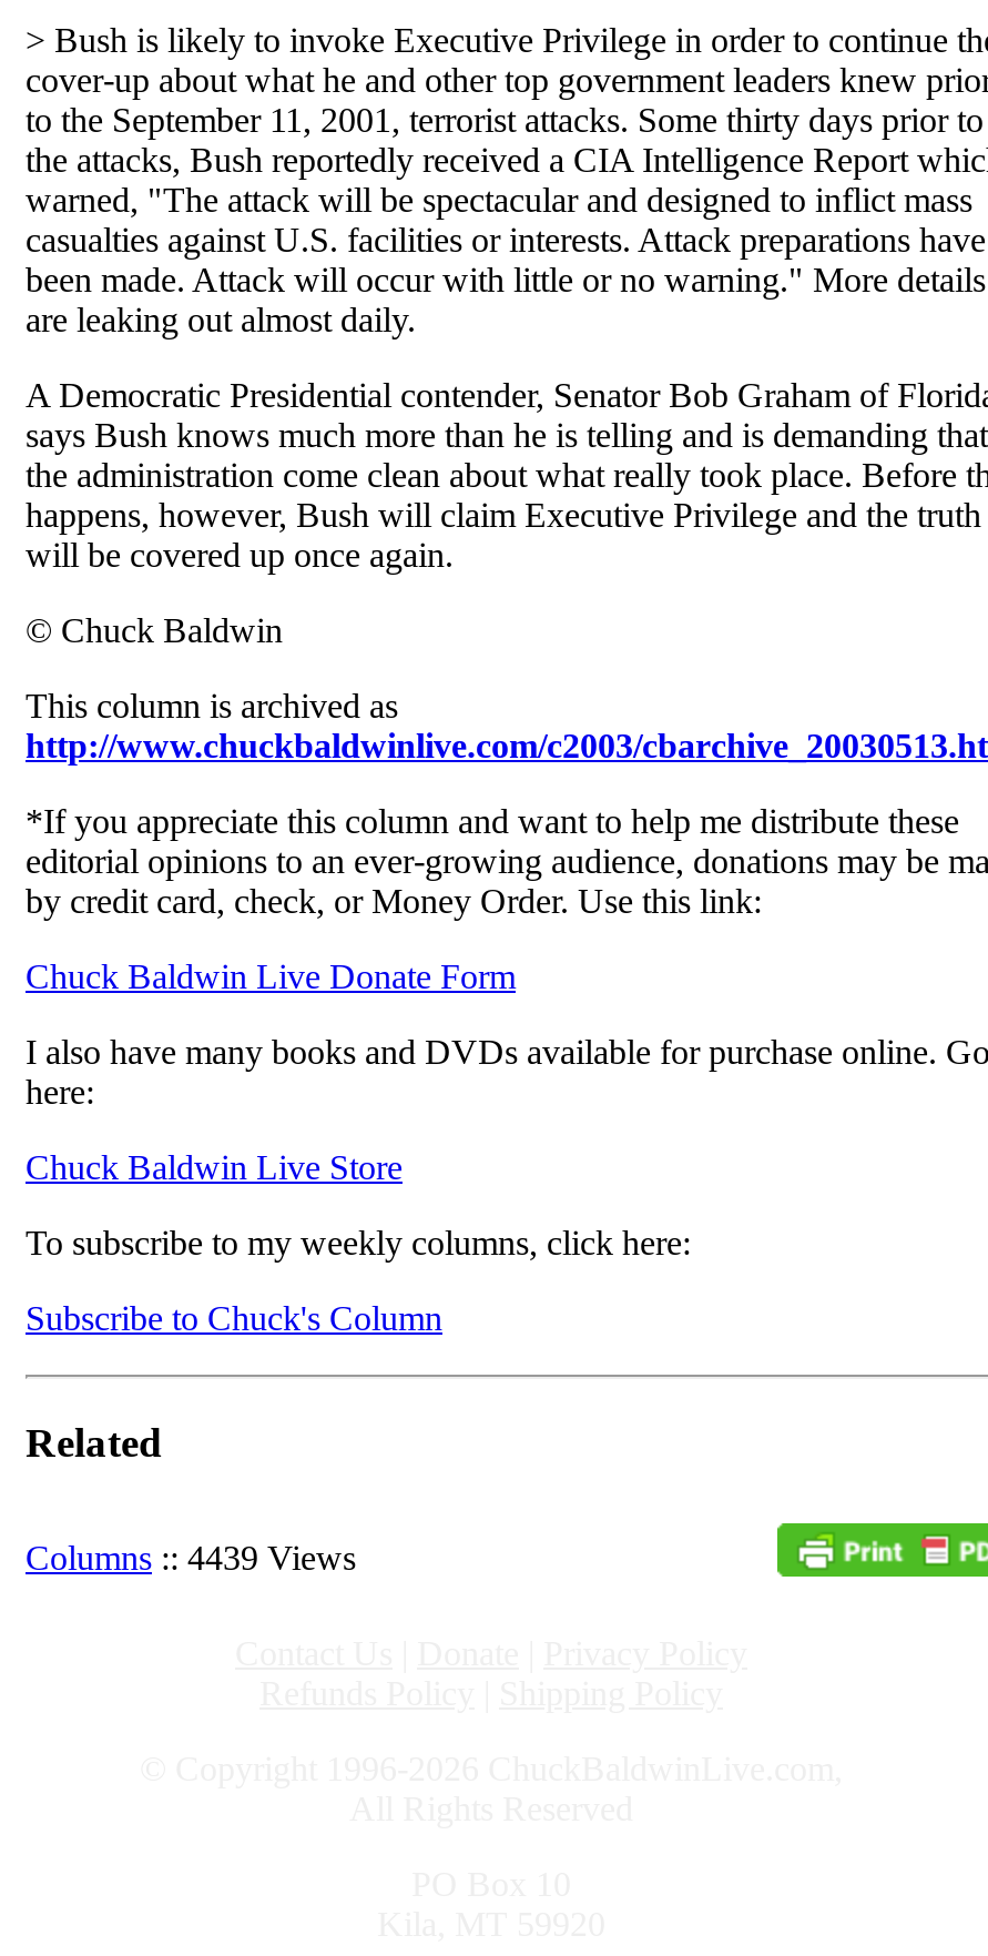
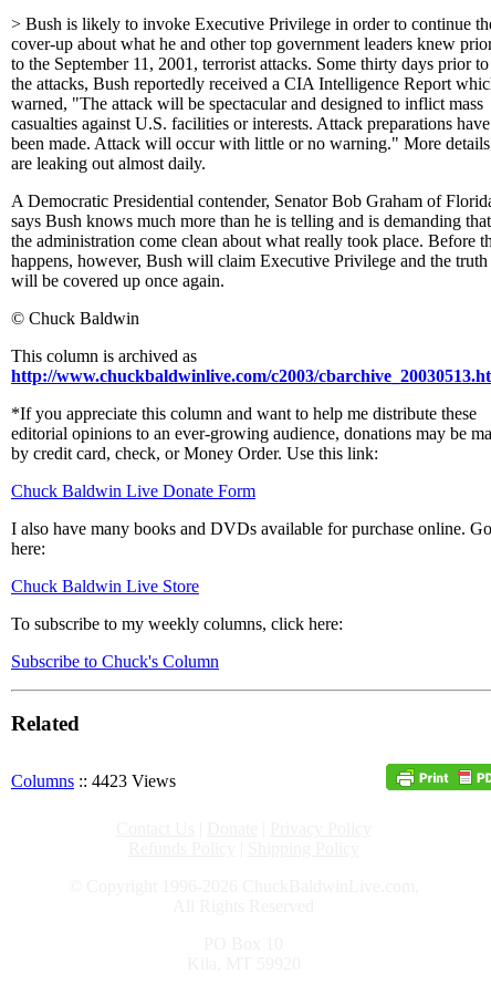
[26,1538,356,1576] Columns:: 4439 Views -> [11,771,176,790] Columns:: 4423 Views

